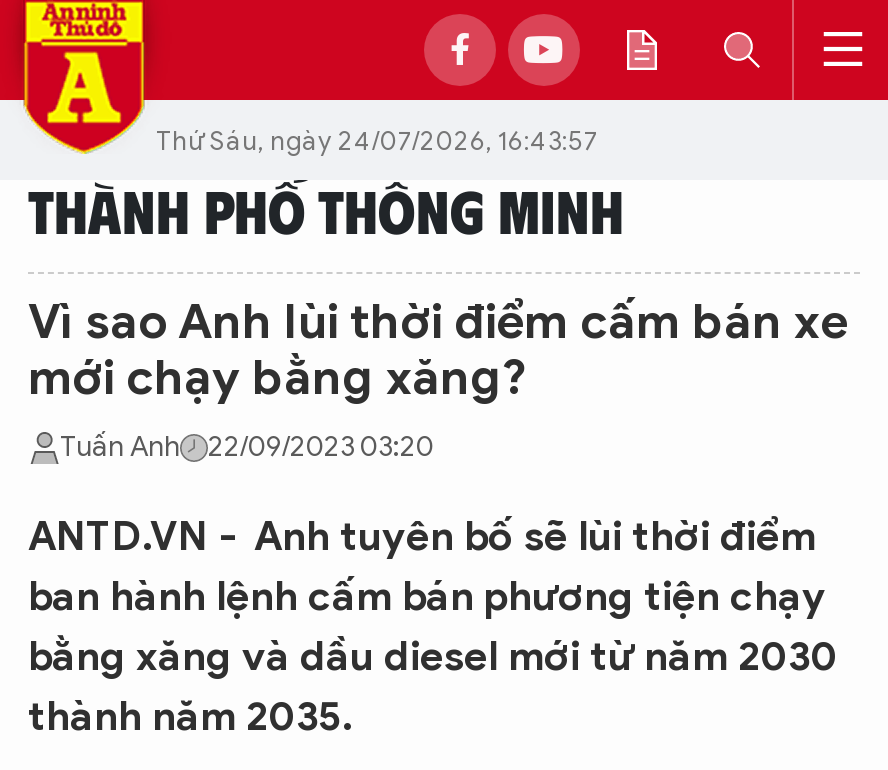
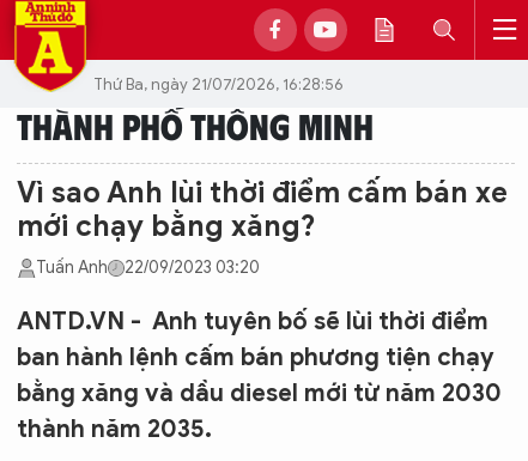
[156,123,600,157] Thứ Sáu, ngày 24/07/2026, 16:43:57 -> [93,74,344,94] Thứ Ba, ngày 21/07/2026, 16:28:56

